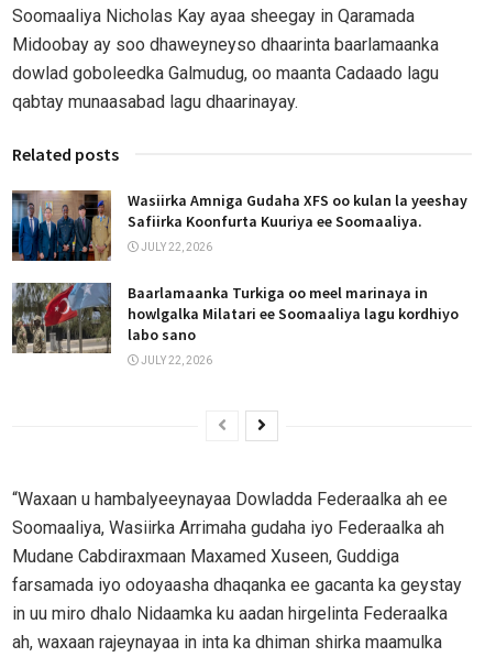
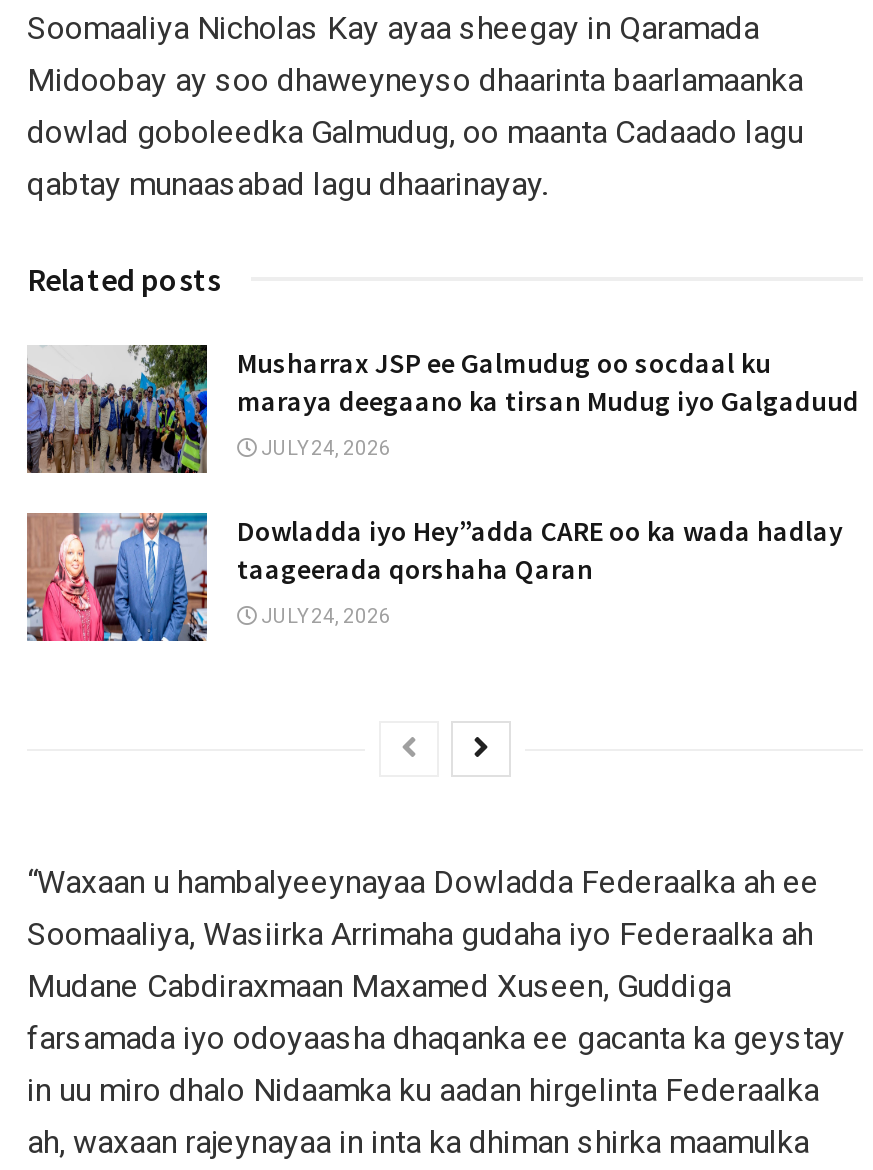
[11,189,467,262] [image] | Wasiirka Amniga Gudaha XFS oo kulan la yeeshay | Safiirka Koonfurta Kuuriya ee Soomaaliya. -> [25,343,859,475] [image] | Musharrax JSP ee Galmudug oo socdaal ku | maraya deegaano ka tirsan Mudug iyo Galgaduud
[139,241,212,253] JULY 22, 2026 -> [257,436,391,458] JULY 24, 2026
[11,282,459,354] [image] | Baarlamaanka Turkiga oo meel marinaya in | howlgalka Milatari ee Soomaaliya lagu kordhiyo | labo sano -> [25,511,843,643] [image] | Dowladda iyo Hey”adda CARE oo ka wada hadlay | taageerada qorshaha Qaran
[139,354,212,367] JULY 22, 2026 -> [257,605,391,627] JULY 24, 2026

